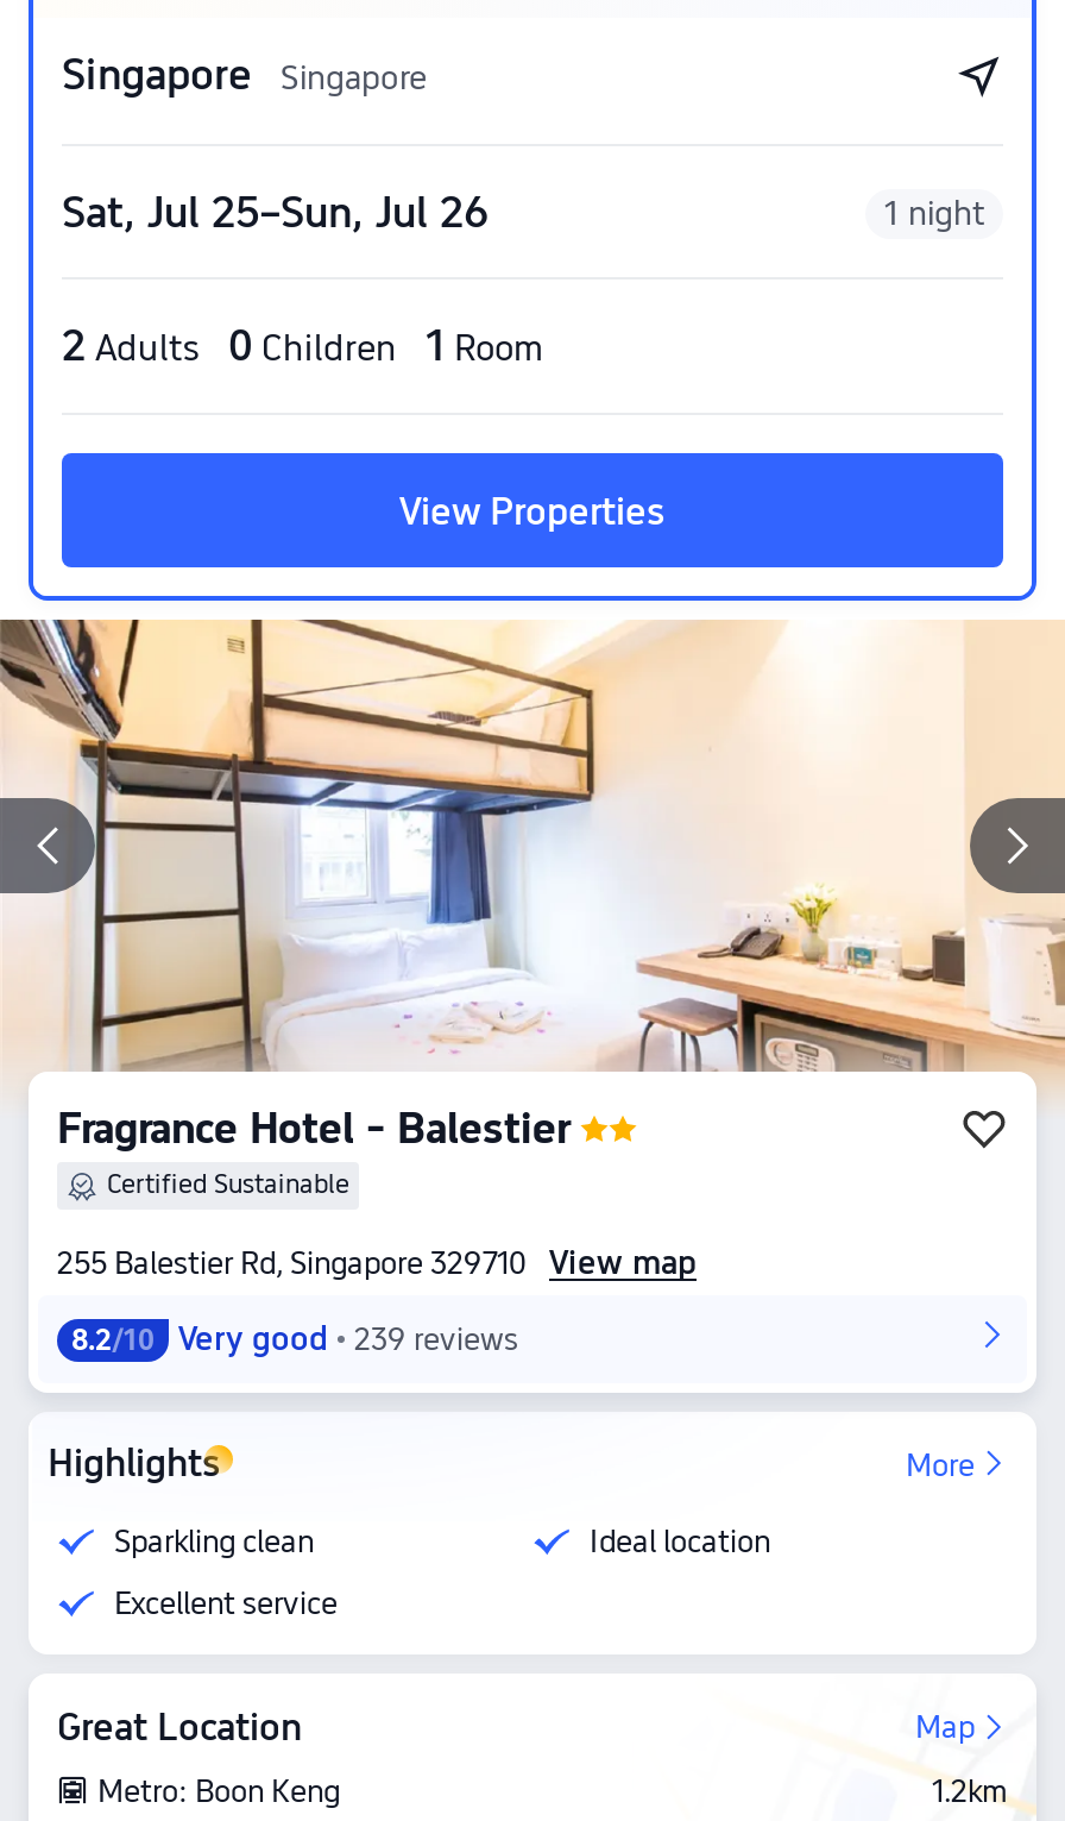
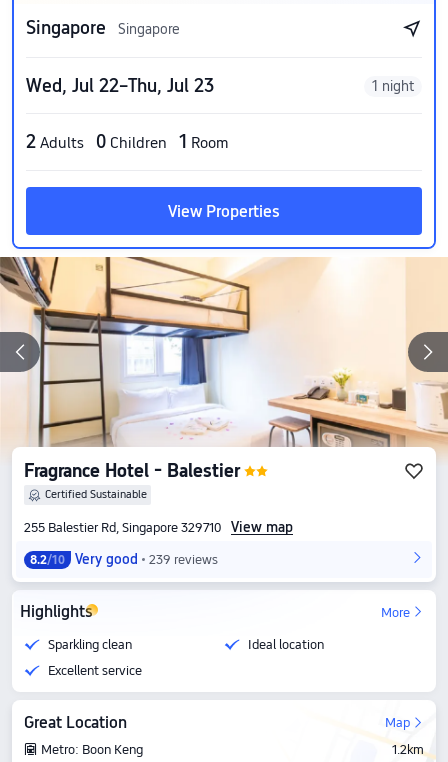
[62,187,490,237] Sat, Jul 25–Sun, Jul 26 -> [26,75,214,96] Wed, Jul 22–Thu, Jul 23

